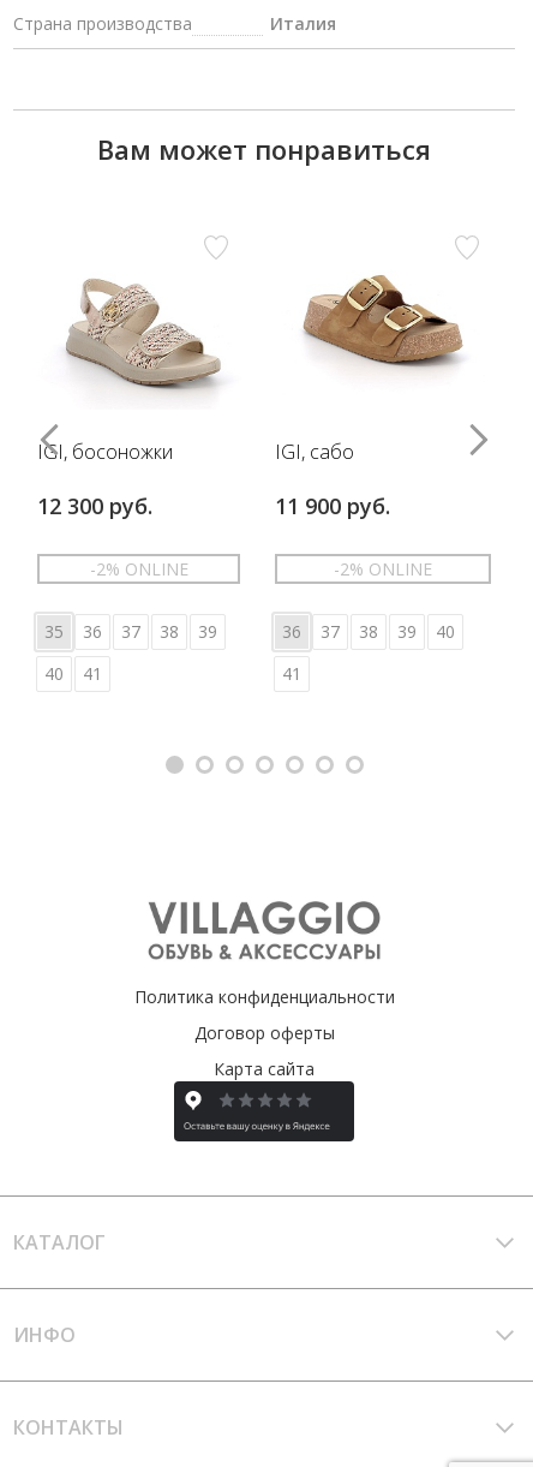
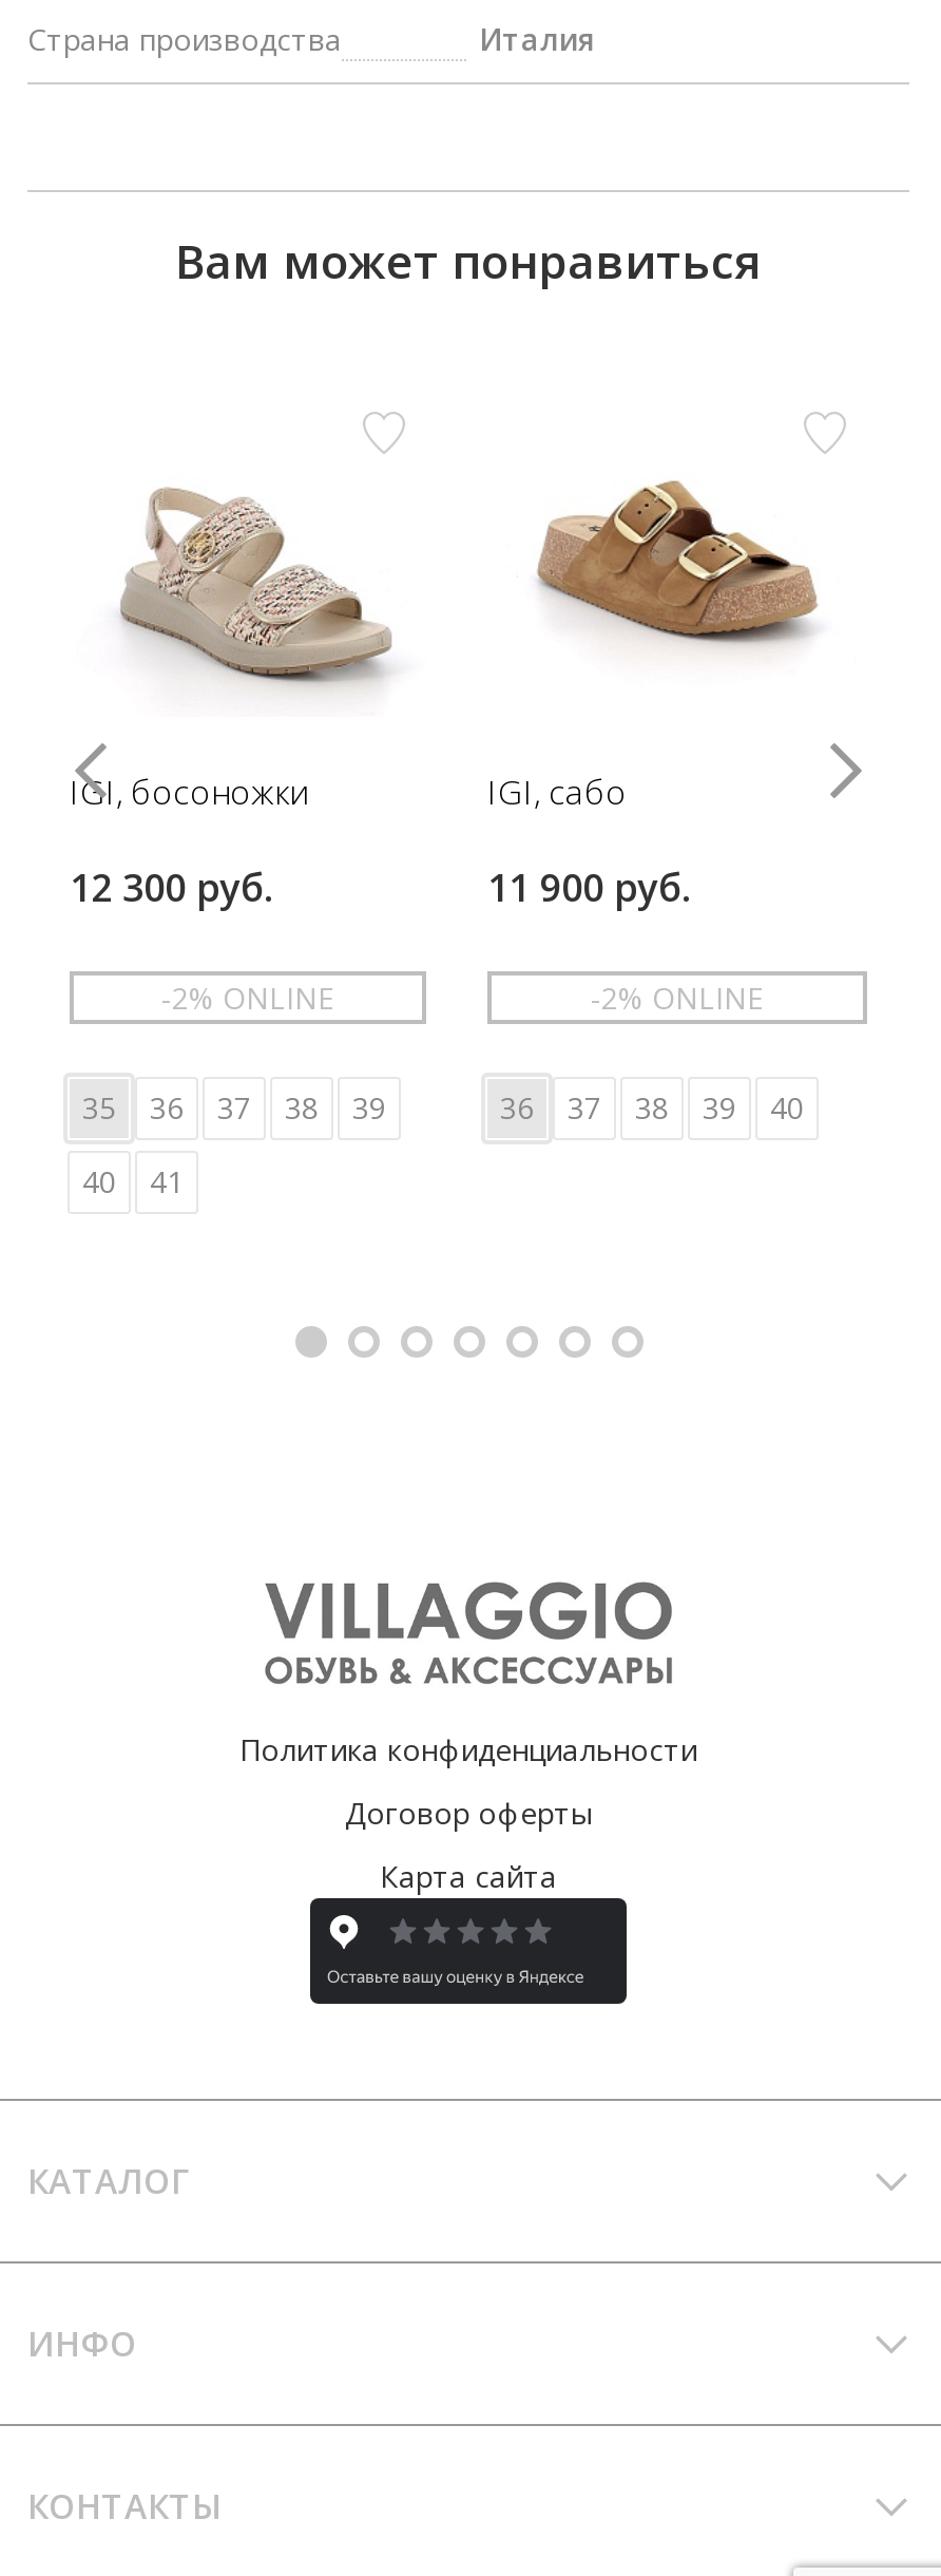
[282,662,301,685] 41 -> none

